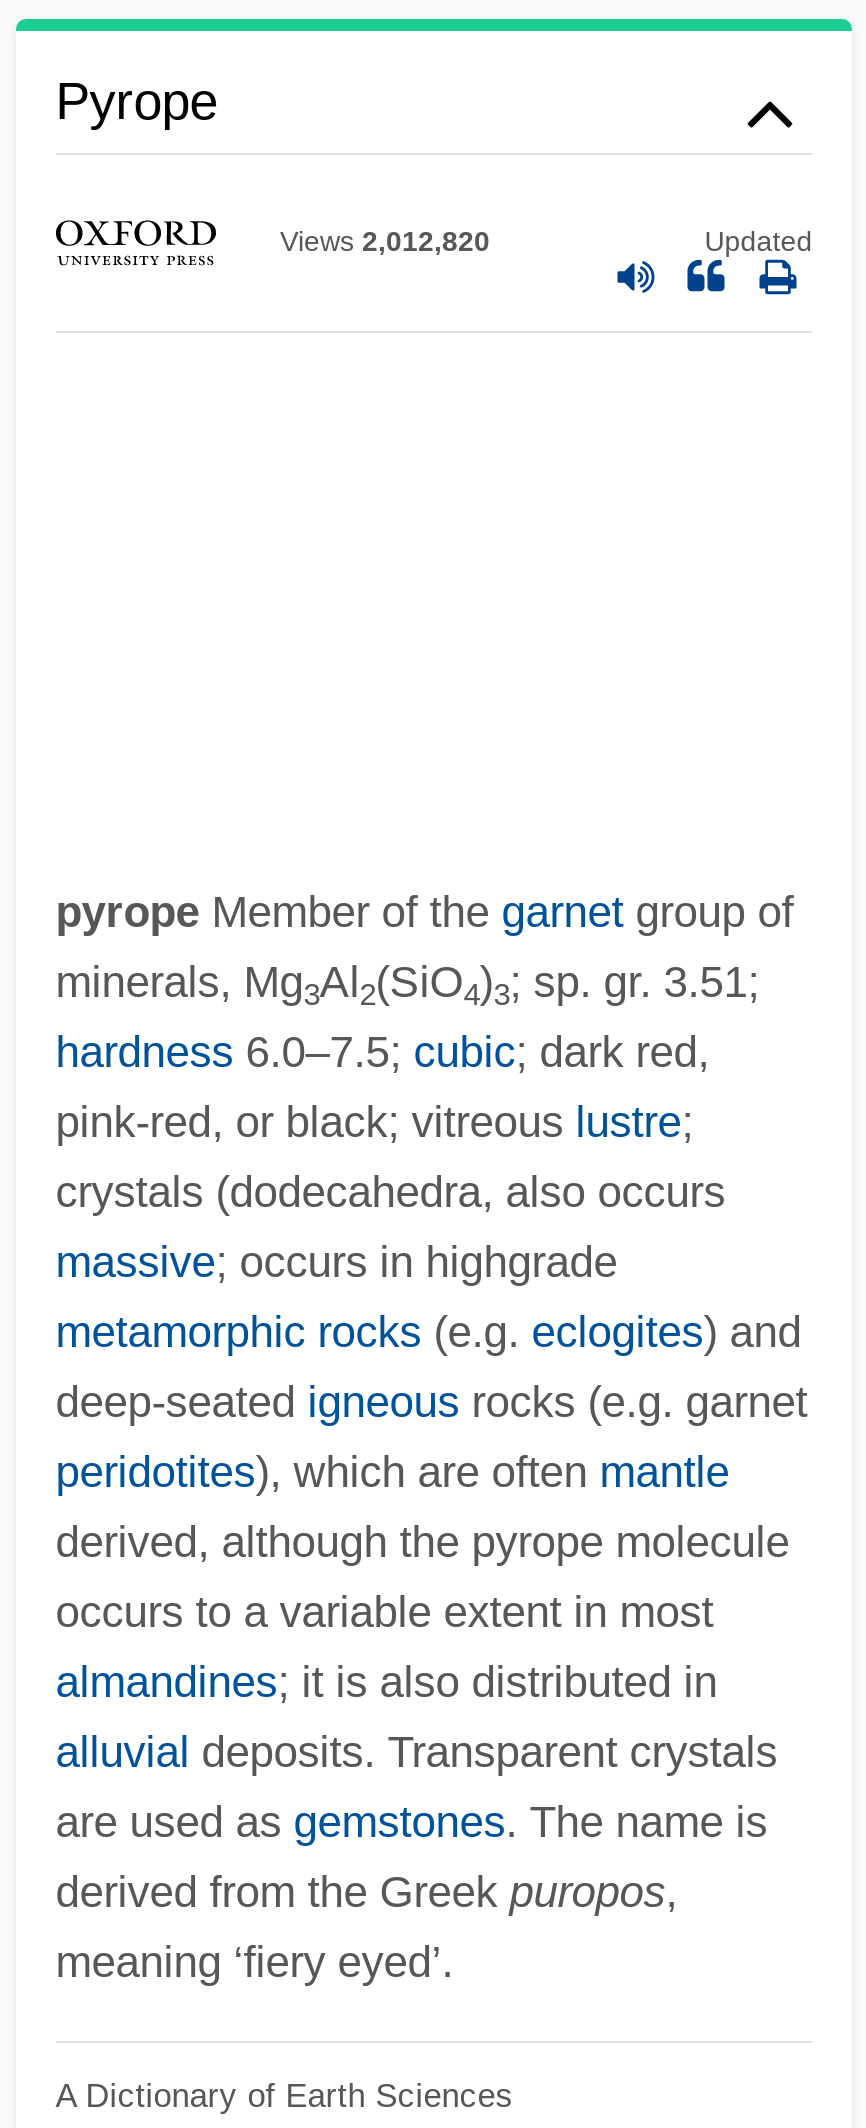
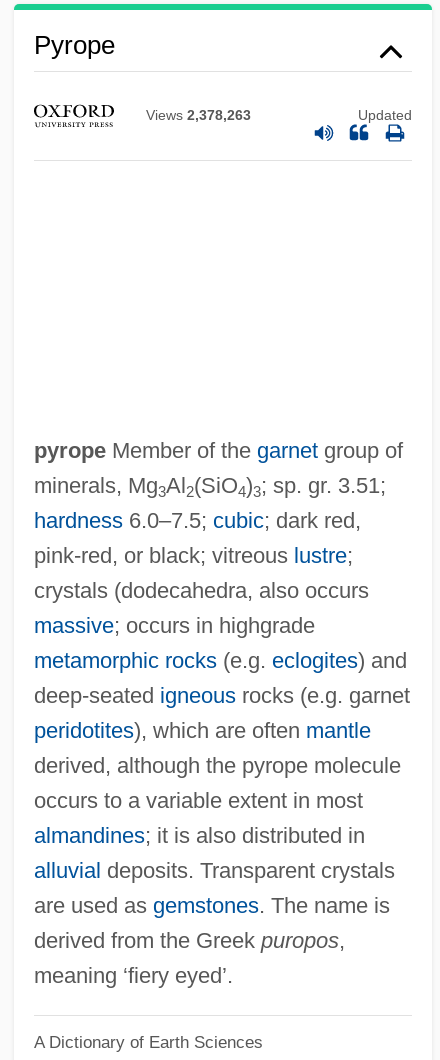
[280,226,490,258] Views 2,012,820 -> [146,107,251,123] Views 2,378,263

